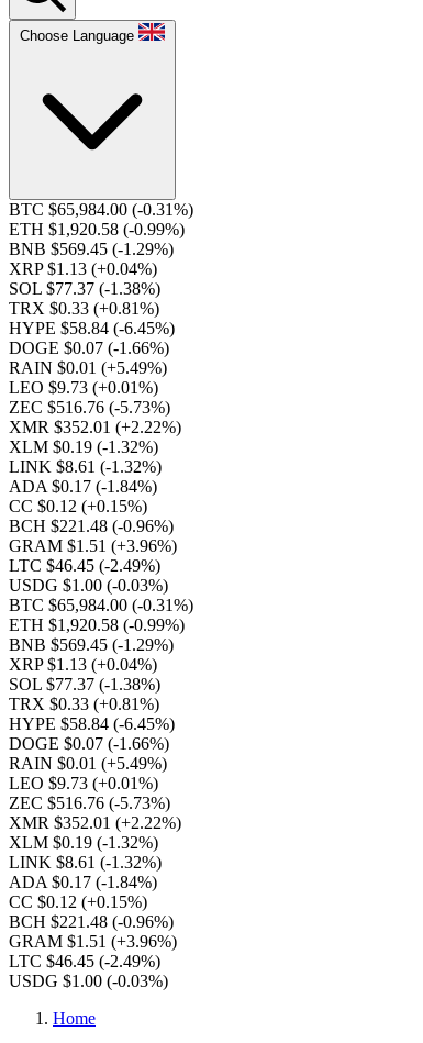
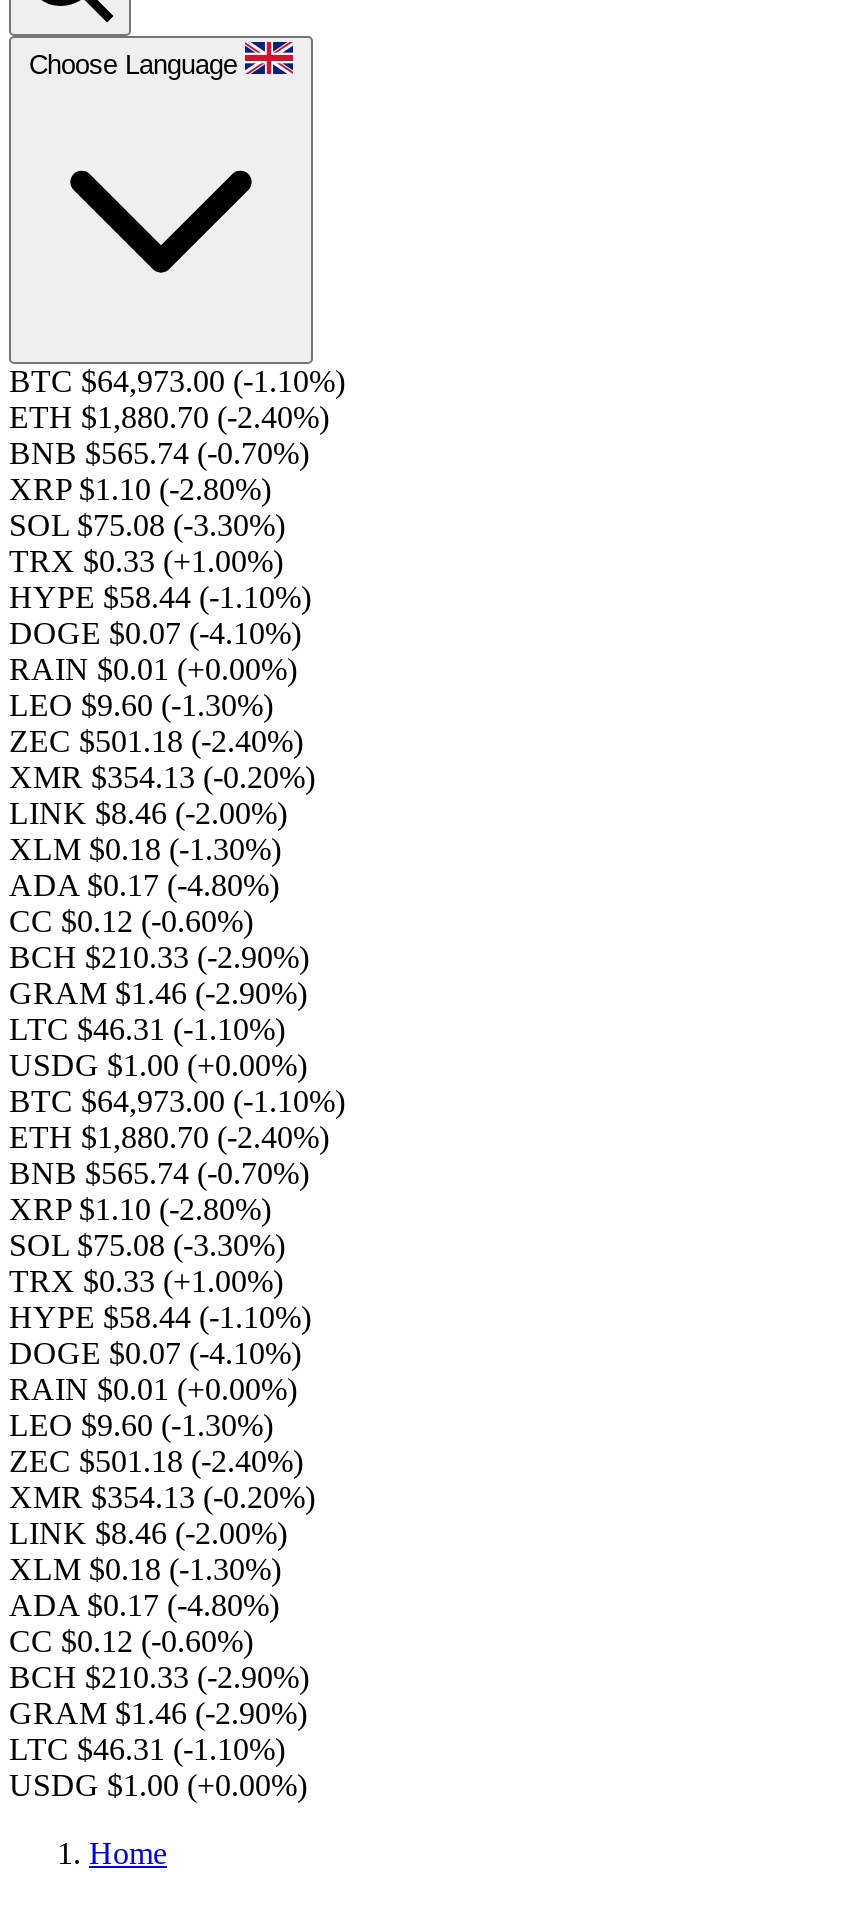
[9,200,193,990] BTC $65,984.00(-0.31%) | ETH $1,920.58 (-0.99%) | BNB $569.45 (-1.29%) | XRP $1.13 (+0.04%) | SOL $77.37(-1.38%) | TRX $0.33 (+0.81%) | HYPE $58.84 (-6.45%) | DOGE $0.07 (-1.66%) | RAIN $0.01 (+5.49%) | LEO $9.73 (+0.01%) | ZEC $516.76 (-5.73%) | XMR $352.01(+2.22%) | XLM $0.19 (-1.32%) | LINK $8.61 (-1.32%) | ADA $0.17 (-1.84%) | CC $0.12 (+0.15%) | BCH $221.48 (-0.96%) | GRAM $1.51 (+3.96%) | LTC $46.45 (-2.49%) | USDG $1.00(-0.03%) | BTC $65,984.00 (-0.31%) | ETH $1,920.58 (-0.99%) | BNB $569.45 (-1.29%) | XRP $1.13 (+0.04%) | SOL $77.37(-1.38%) | TRX $0.33 (+0.81%) | HYPE $58.84 (-6.45%) | DOGE $0.07 (-1.66%) | RAIN $0.01 (+5.49%) | LEO $9.73 (+0.01%) | ZEC $516.76 (-5.73%) | XMR $352.01(+2.22%) | XLM $0.19 (-1.32%) | LINK $8.61 (-1.32%) | ADA $0.17 (-1.84%) | CC $0.12 (+0.15%) | BCH $221.48 (-0.96%) | GRAM $1.51 (+3.96%) | LTC $46.45 (-2.49%) | USDG $1.00(-0.03%) -> [9,364,345,1802] BTC $64,973.00(-1.10%) | ETH $1,880.70 (-2.40%) | BNB $565.74 (-0.70%) | XRP $1.10 (-2.80%) | SOL $75.08(-3.30%) | TRX $0.33 (+1.00%) | HYPE $58.44 (-1.10%) | DOGE $0.07 (-4.10%) | RAIN $0.01 (+0.00%) | LEO $9.60 (-1.30%) | ZEC $501.18 (-2.40%) | XMR $354.13(-0.20%) | LINK $8.46 (-2.00%) | XLM $0.18 (-1.30%) | ADA $0.17 (-4.80%) | CC $0.12 (-0.60%) | BCH $210.33 (-2.90%) | GRAM $1.46 (-2.90%) | LTC $46.31 (-1.10%) | USDG $1.00(+0.00%) | BTC $64,973.00 (-1.10%) | ETH $1,880.70 (-2.40%) | BNB $565.74 (-0.70%) | XRP $1.10 (-2.80%) | SOL $75.08(-3.30%) | TRX $0.33 (+1.00%) | HYPE $58.44 (-1.10%) | DOGE $0.07 (-4.10%) | RAIN $0.01 (+0.00%) | LEO $9.60 (-1.30%) | ZEC $501.18 (-2.40%) | XMR $354.13(-0.20%) | LINK $8.46 (-2.00%) | XLM $0.18 (-1.30%) | ADA $0.17 (-4.80%) | CC $0.12 (-0.60%) | BCH $210.33 (-2.90%) | GRAM $1.46 (-2.90%) | LTC $46.31 (-1.10%) | USDG $1.00(+0.00%)

